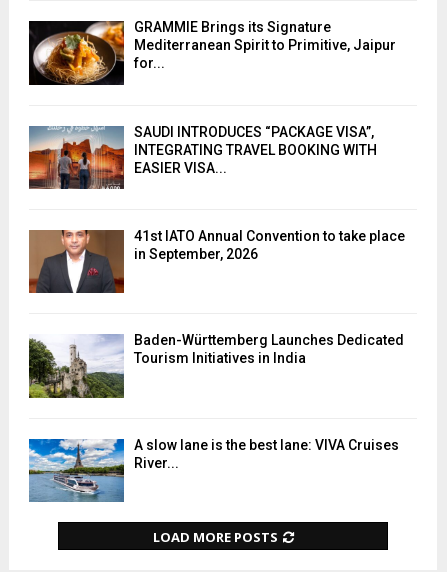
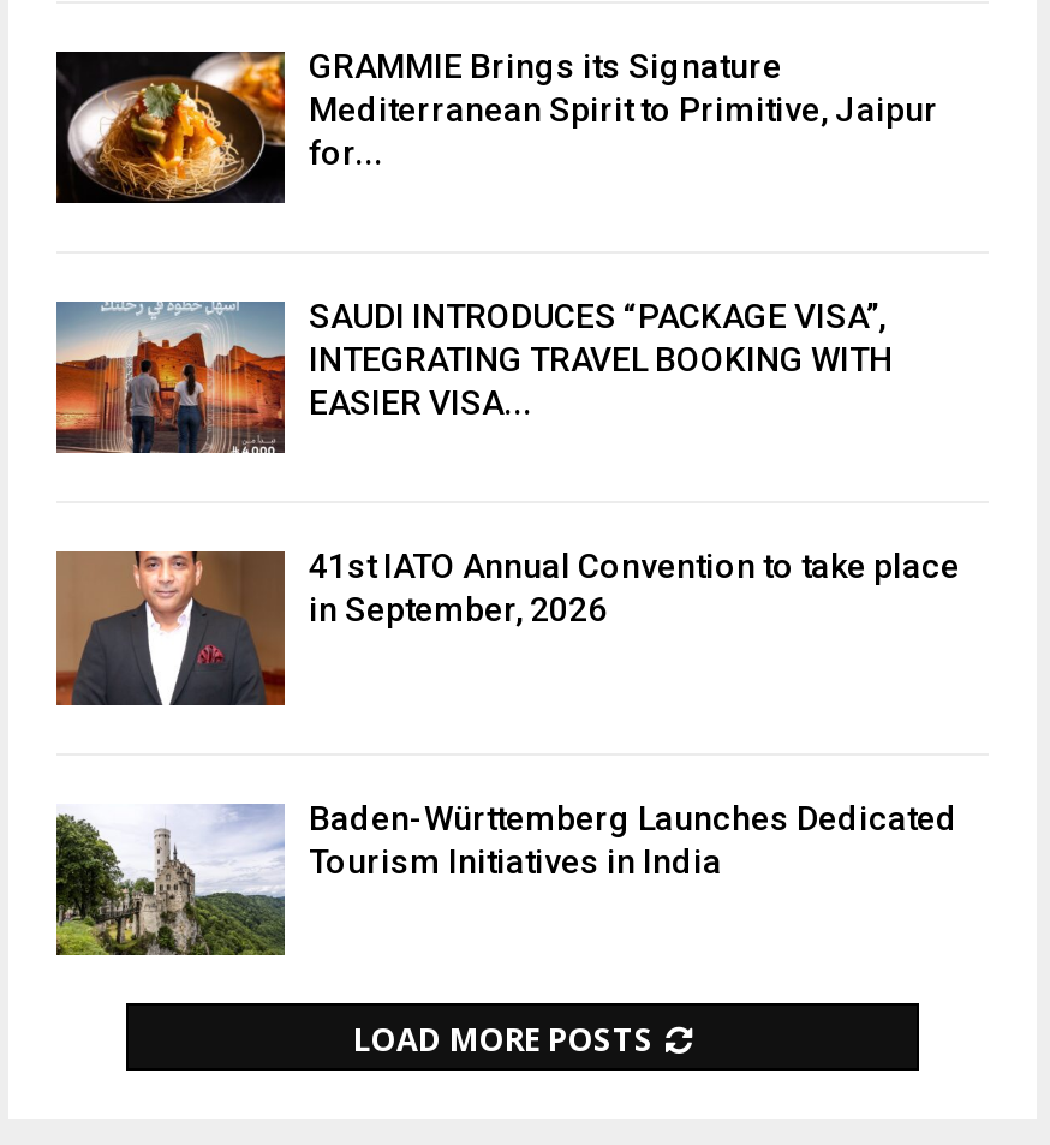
[28,437,399,503] [image] | A slow lane is the best lane: VIVA Cruises | River... -> none

